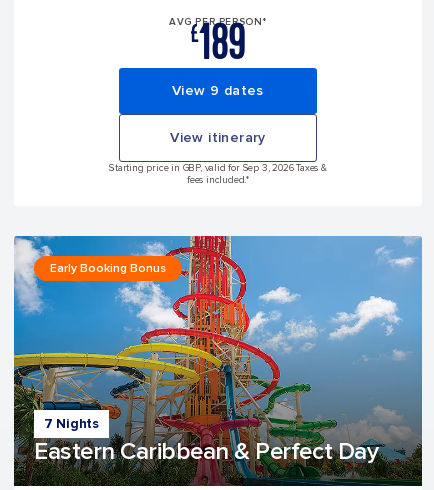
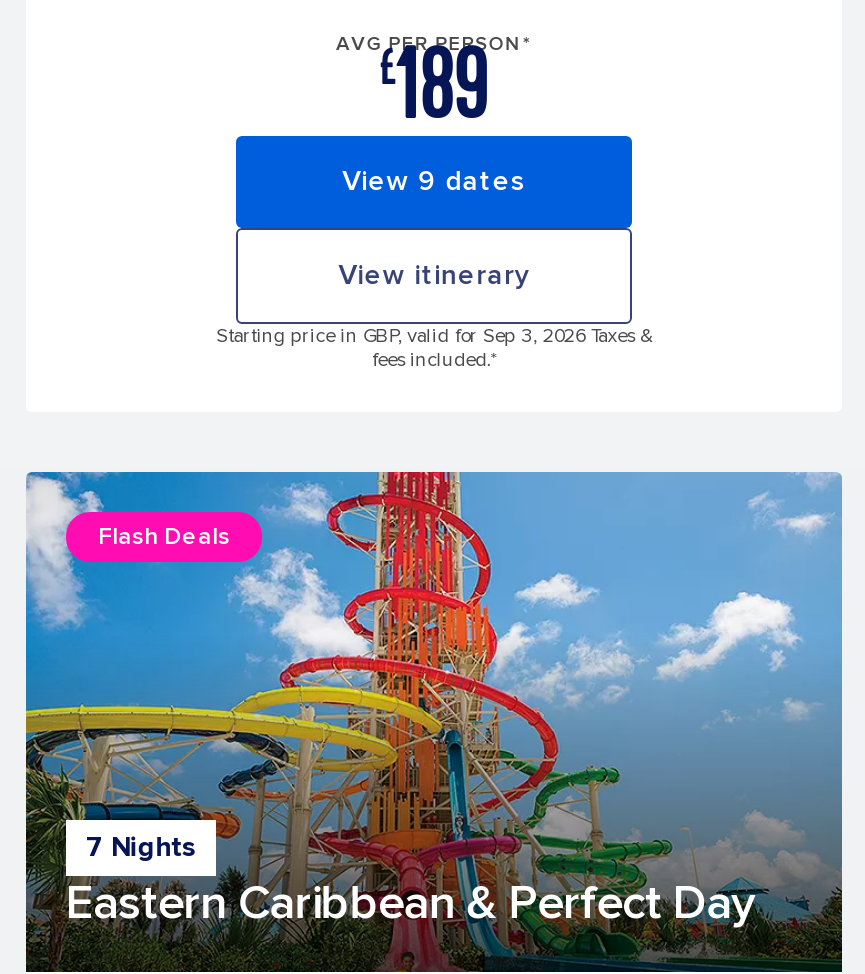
[50,260,166,275] Early Booking Bonus -> [98,521,230,551] Flash Deals

